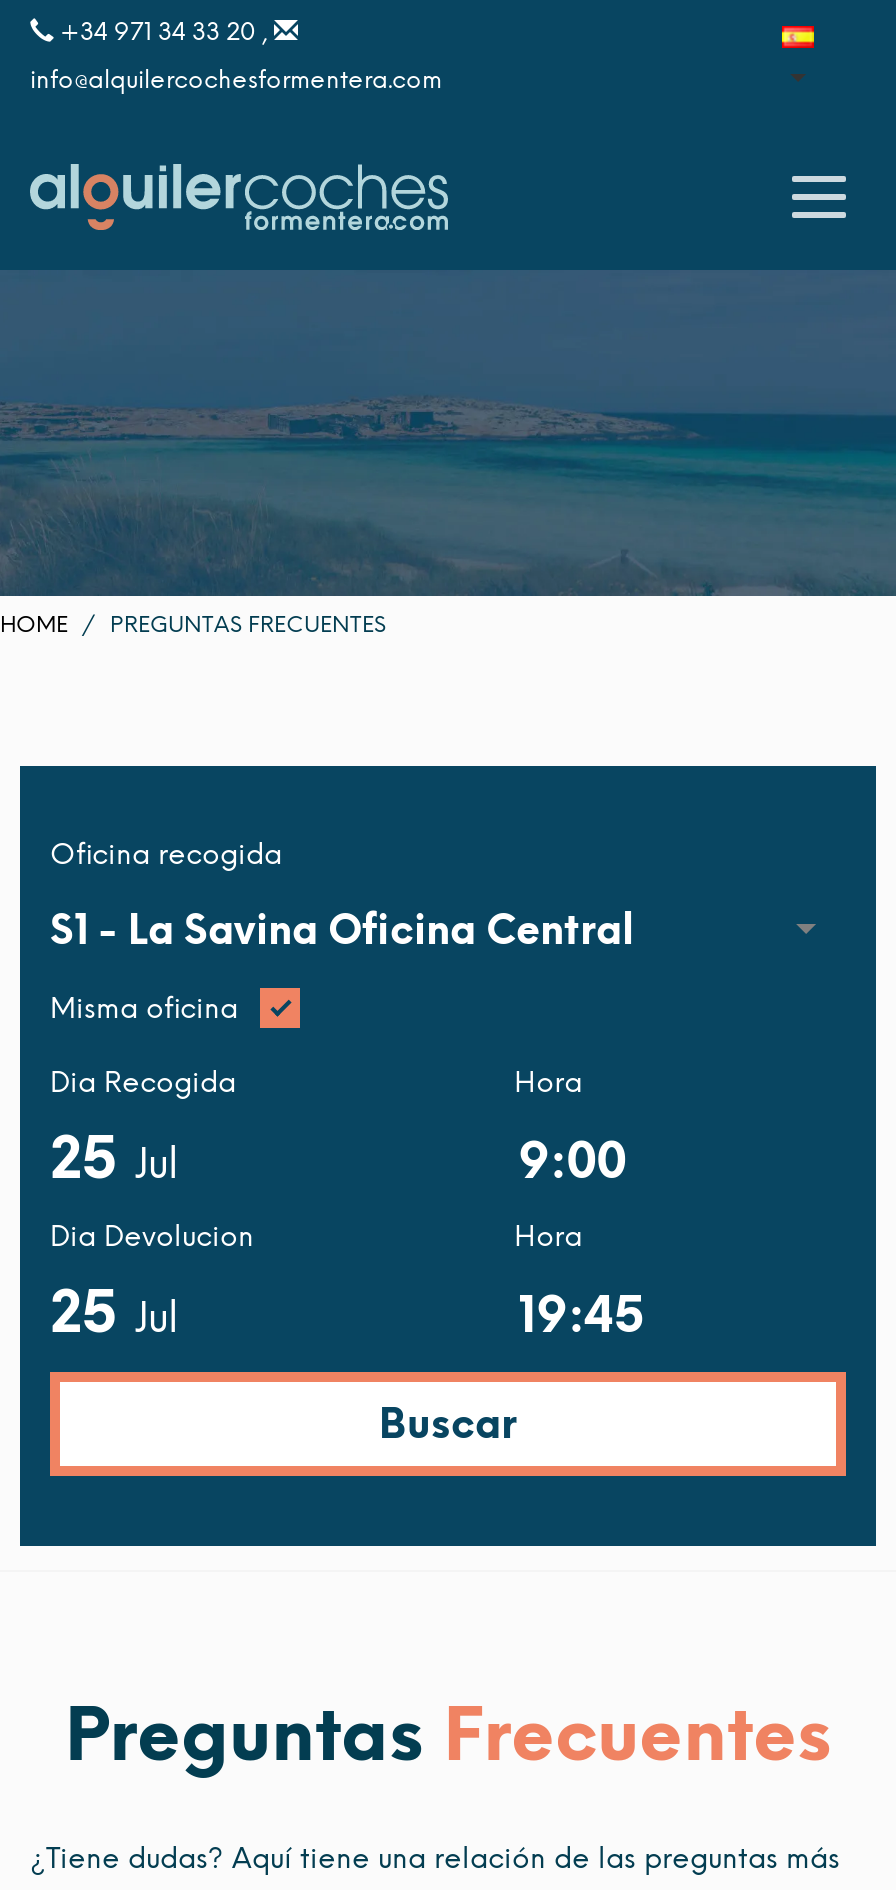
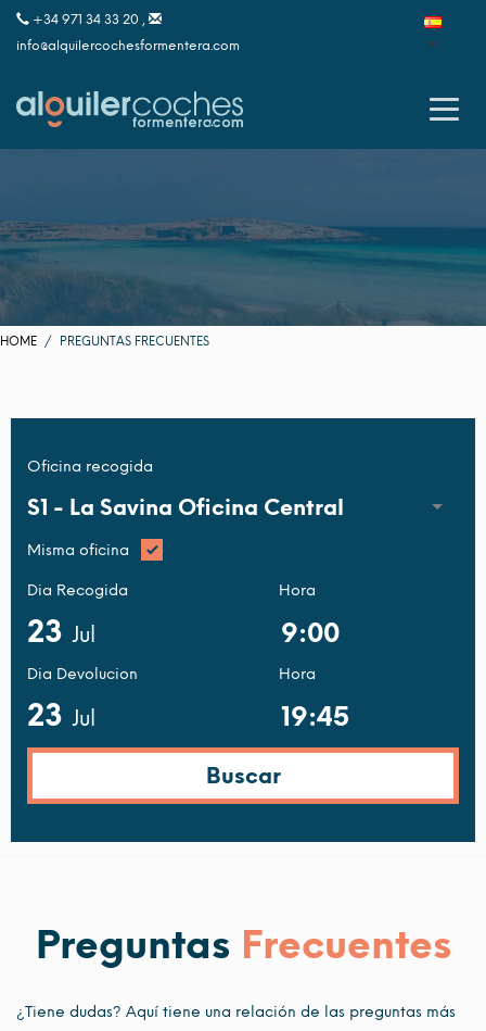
[50,1124,178,1192] 25 Jul -> [27,613,95,650] 23 Jul
[50,1278,178,1346] 25 Jul -> [27,696,95,733] 23 Jul

